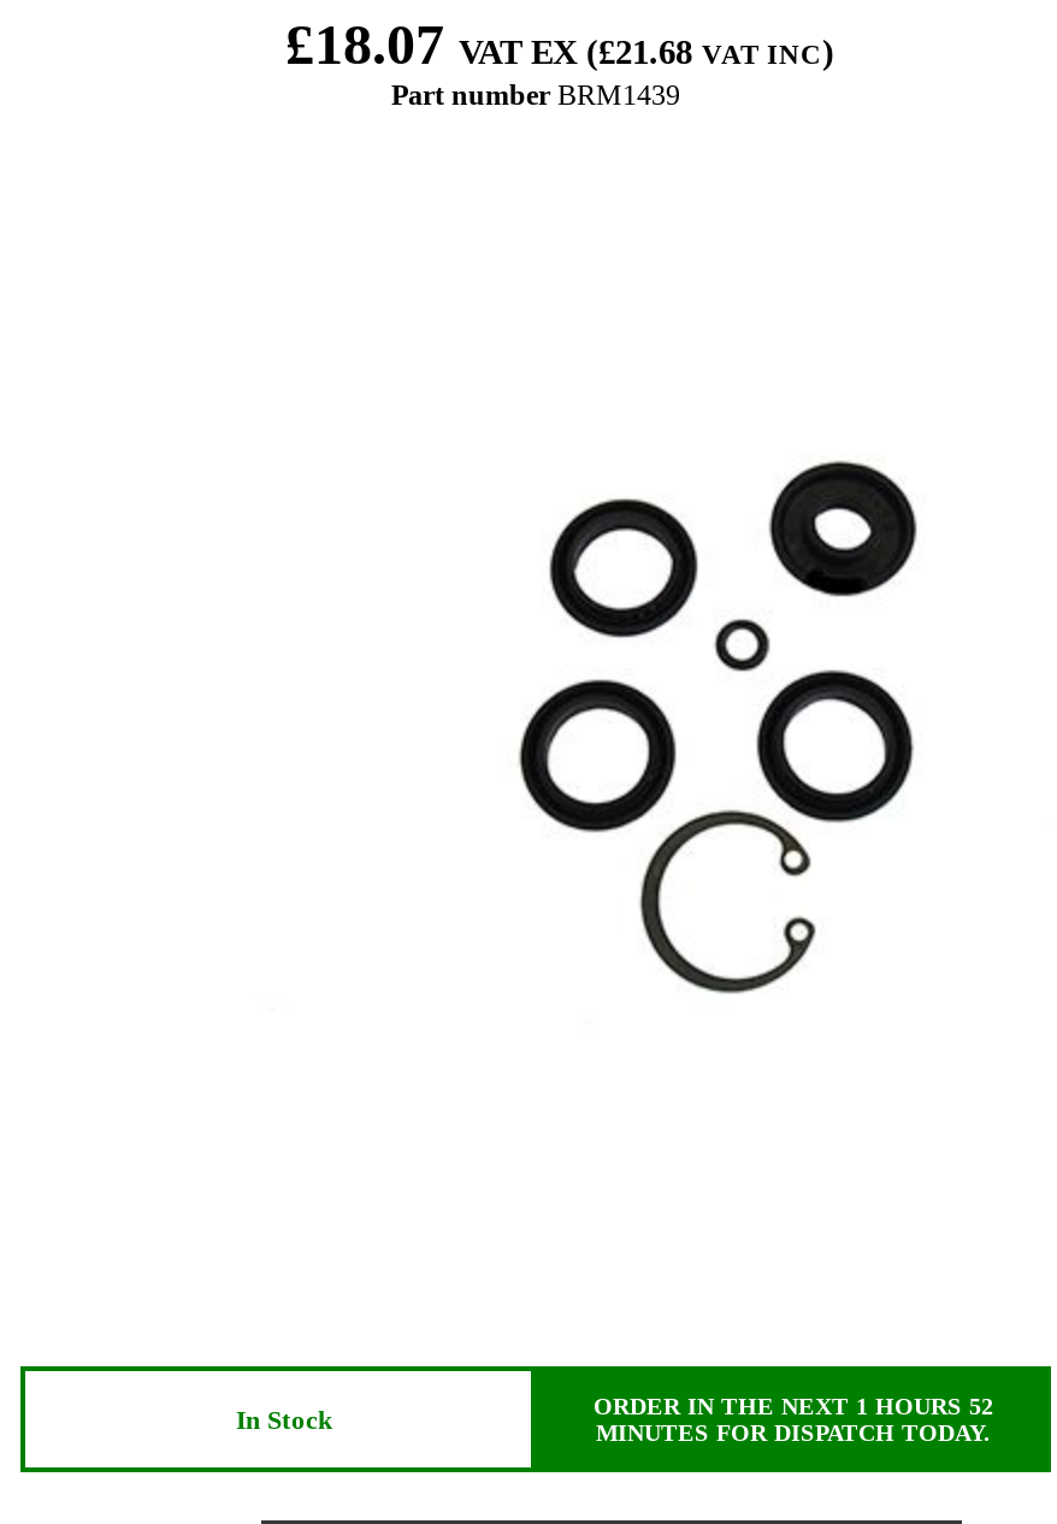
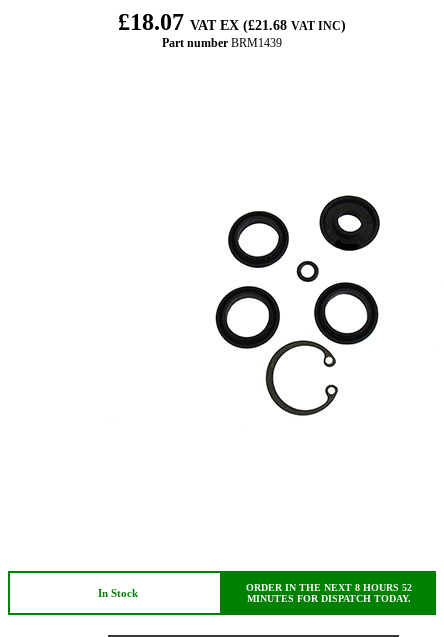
[594,1393,993,1419] ORDER IN THE NEXT 1 HOURS 52 -> [246,582,412,593] ORDER IN THE NEXT 8 HOURS 52

